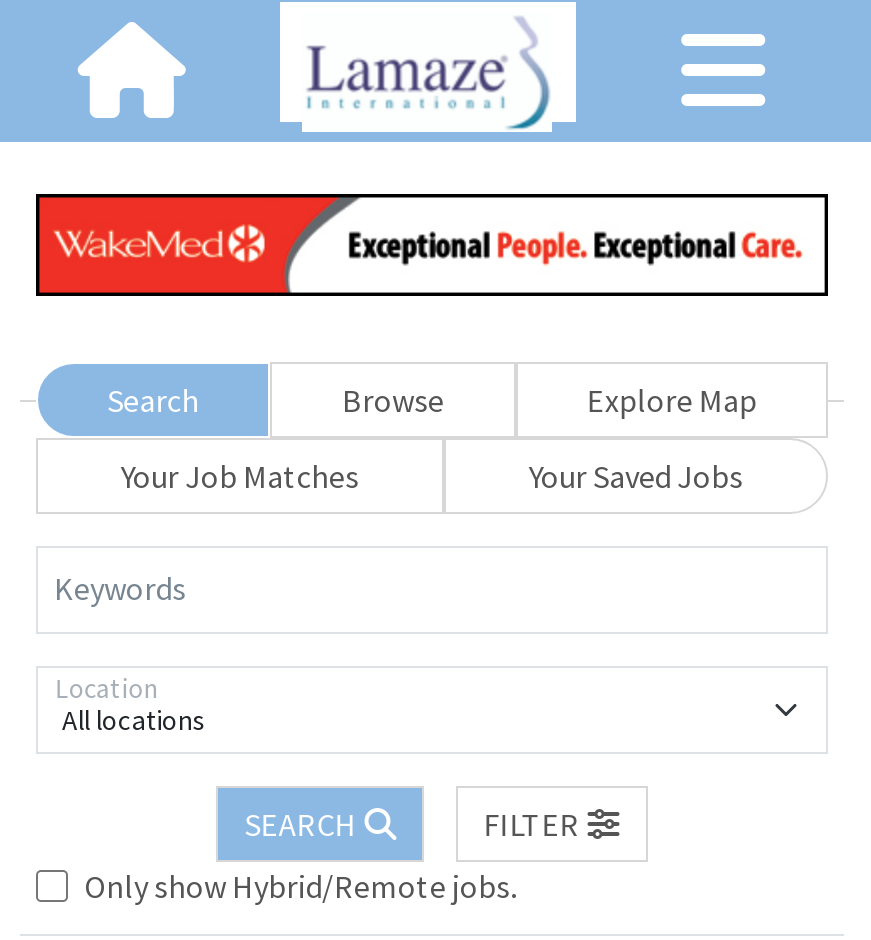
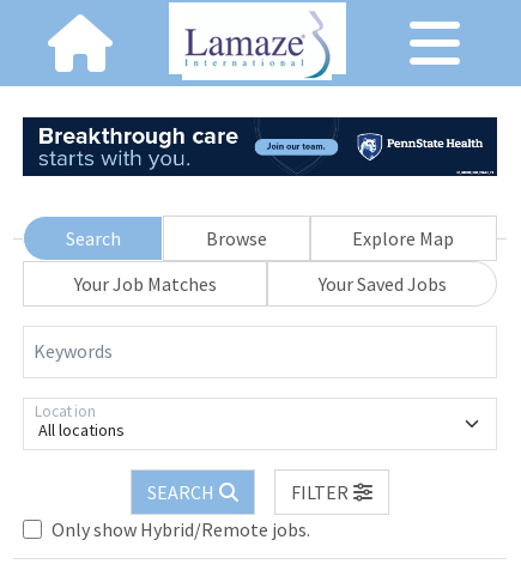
[36,194,828,296] [image] -> [23,117,496,176] [image]

